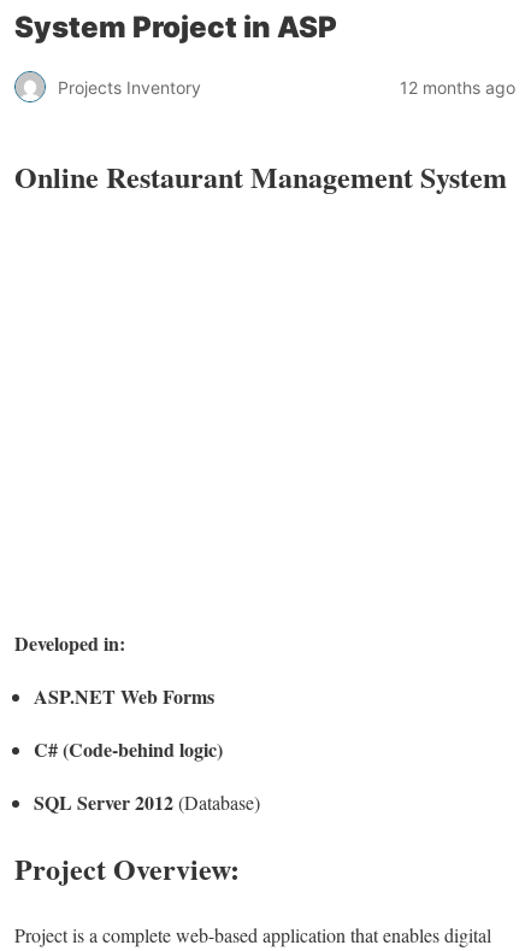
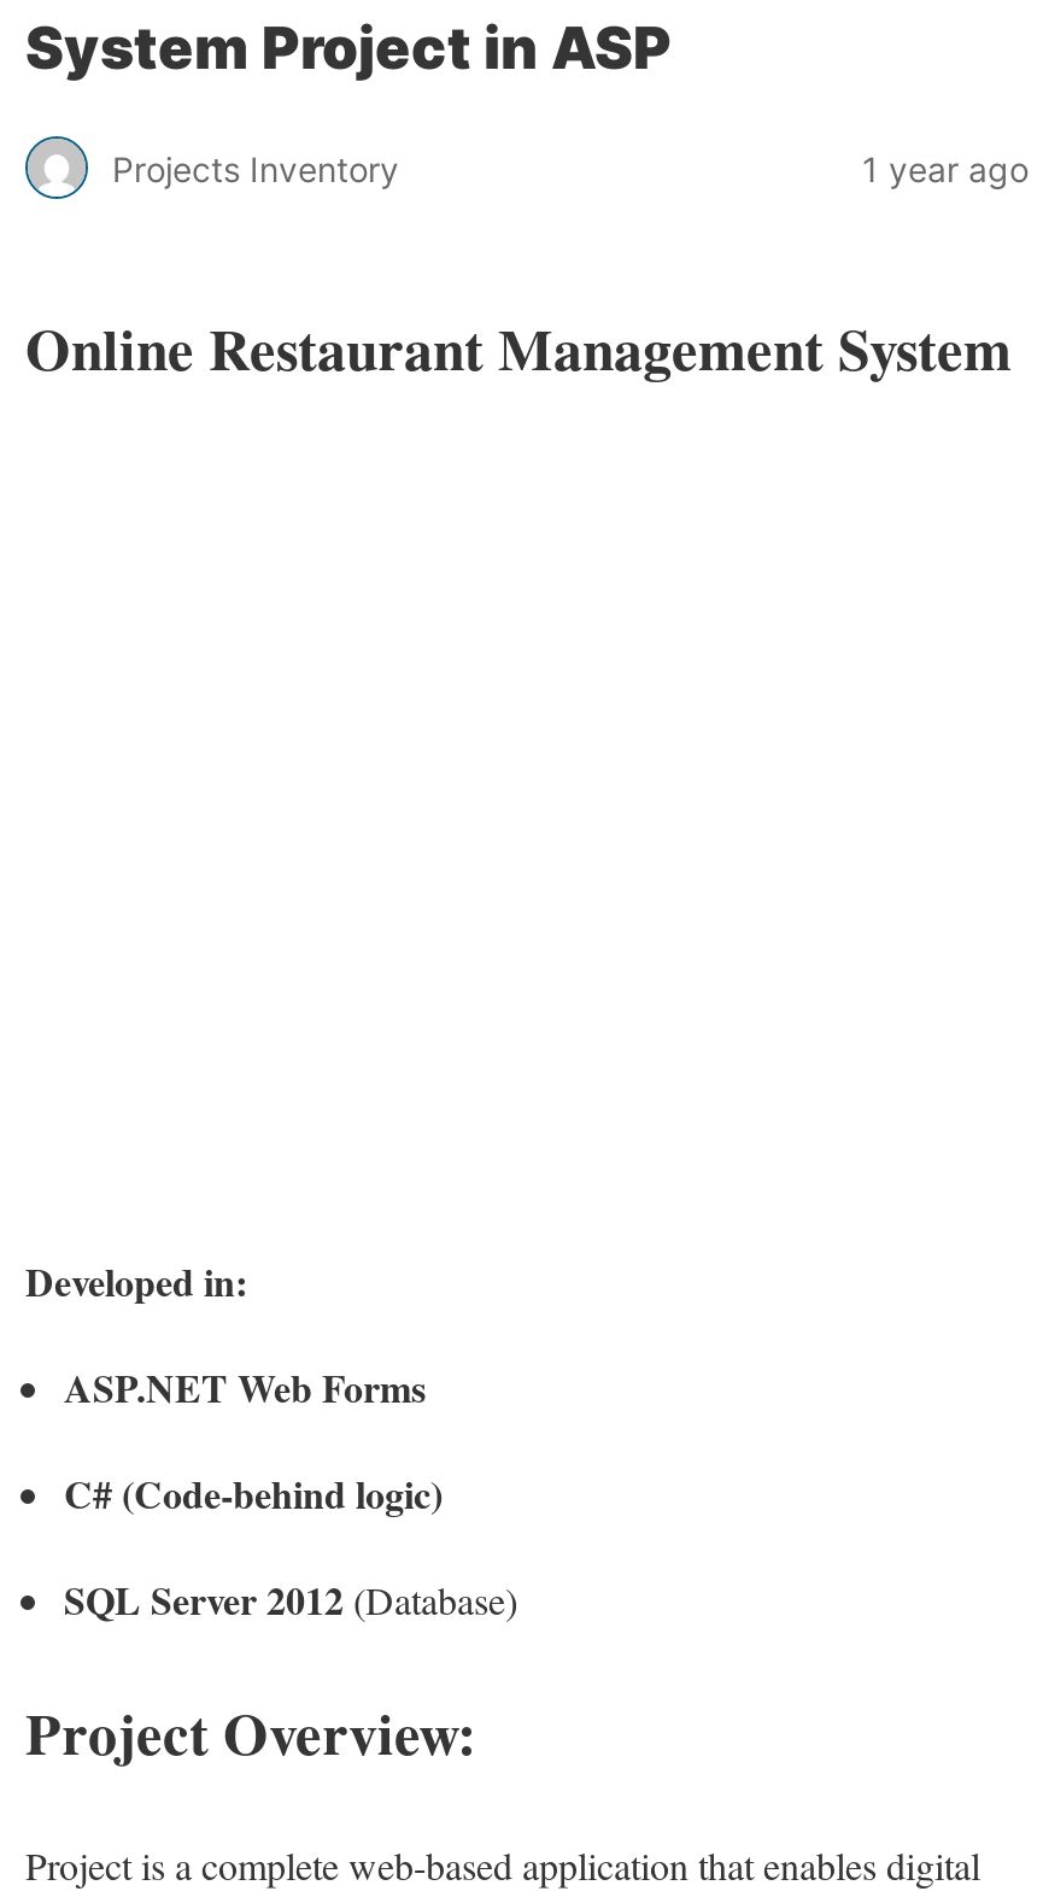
[400,77,515,97] 12 months ago -> [862,147,1029,188] 1 year ago

